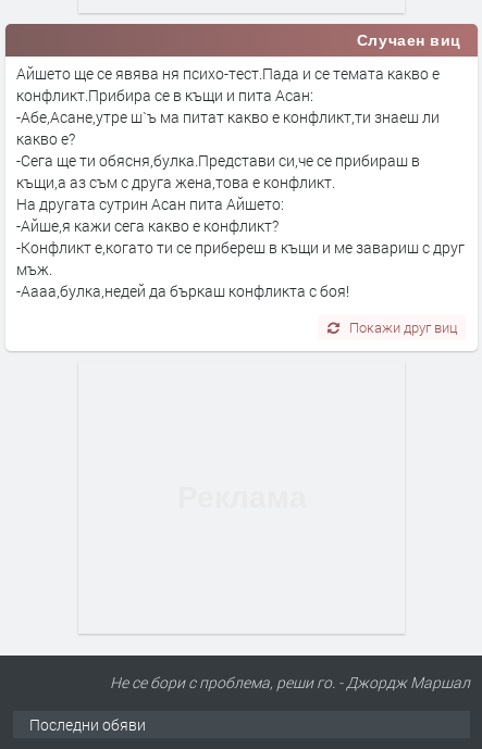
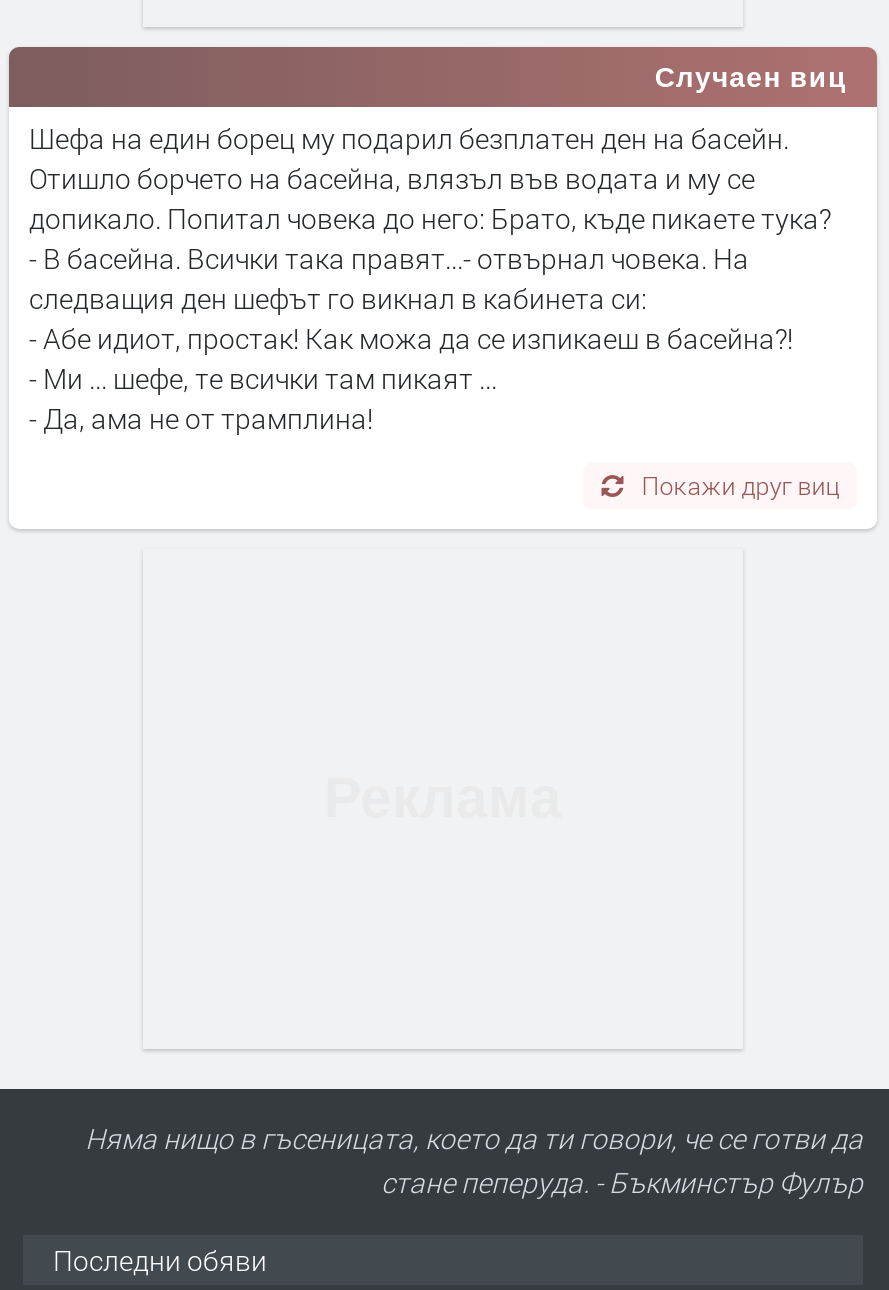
[16,63,465,301] Айшето ще се явява ня психо-тест.Пада и се темата какво е | конфликт.Прибира се в къщи и пита Асан: | -Абе,Асане,утре ш`ъ ма питат какво е конфликт,ти знаеш ли | какво е? | -Сега ще ти обясня,булка.Представи си,че се прибираш в | къщи,а аз съм с друга жена,това е конфликт. | На другата сутрин Асан пита Айшето: | -Айше,я кажи сега какво е конфликт? | -Конфликт е,когато ти се прибереш в къщи и ме завариш с друг | мъж. | -Аааа,булка,недей да бъркаш конфликта с боя! -> [29,119,831,437] Шефа на един борец му подарил безплатен ден на басейн. | Отишло борчето на басейна, влязъл във водата и му се | допикало. Попитал човека до него: Брато, къде пикаете тука? | - В басейна. Всички така правят...- отвърнал човека. На | следващия ден шефът го викнал в кабинета си: | - Абе идиот, простак! Как можа да се изпикаеш в басейна?! | - Ми ... шефе, те всички там пикаят ... | - Да, ама не от трамплина!
moved [349,318,457,336] -> [641,469,839,501]: Покажи друг виц
[110,672,470,692] Не се бори с проблема, реши го. - Джордж Маршал -> [85,1119,863,1201] Няма нищо в гъсеницата, което да ти говори, че се готви да | стане пеперуда. - Бъкминстър Фулър

